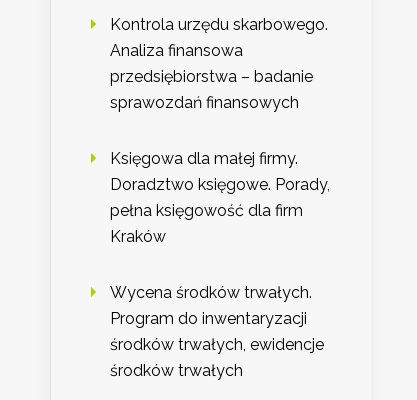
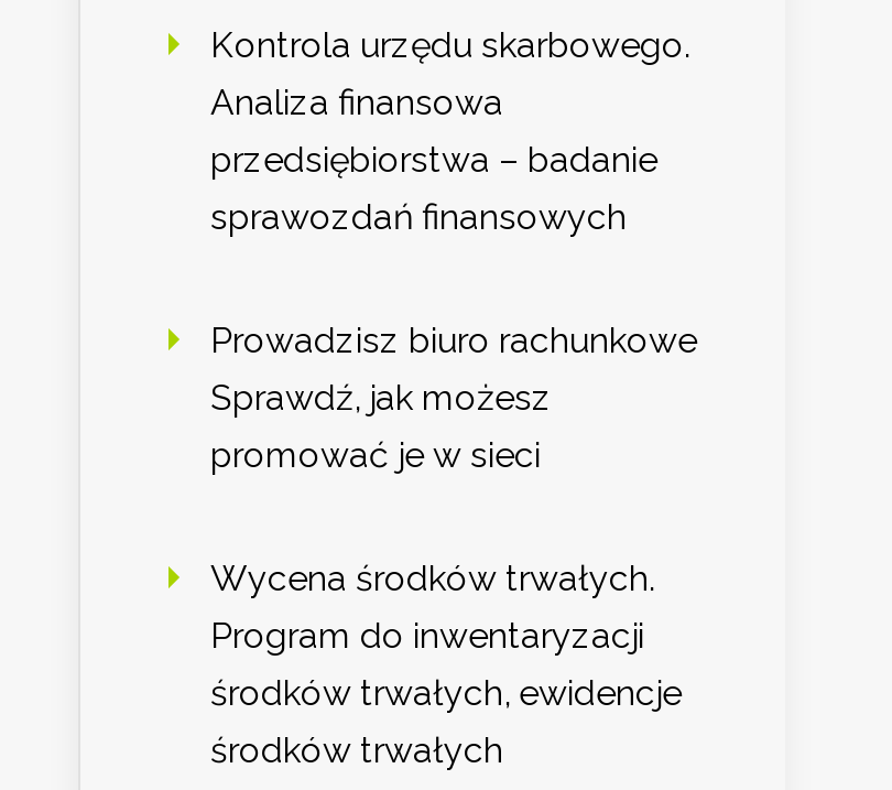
[110,149,330,246] Księgowa dla małej firmy. | Doradztwo księgowe. Porady, | pełna księgowość dla firm | Kraków -> [210,320,697,477] Prowadzisz biuro rachunkowe | Sprawdź, jak możesz | promować je w sieci

